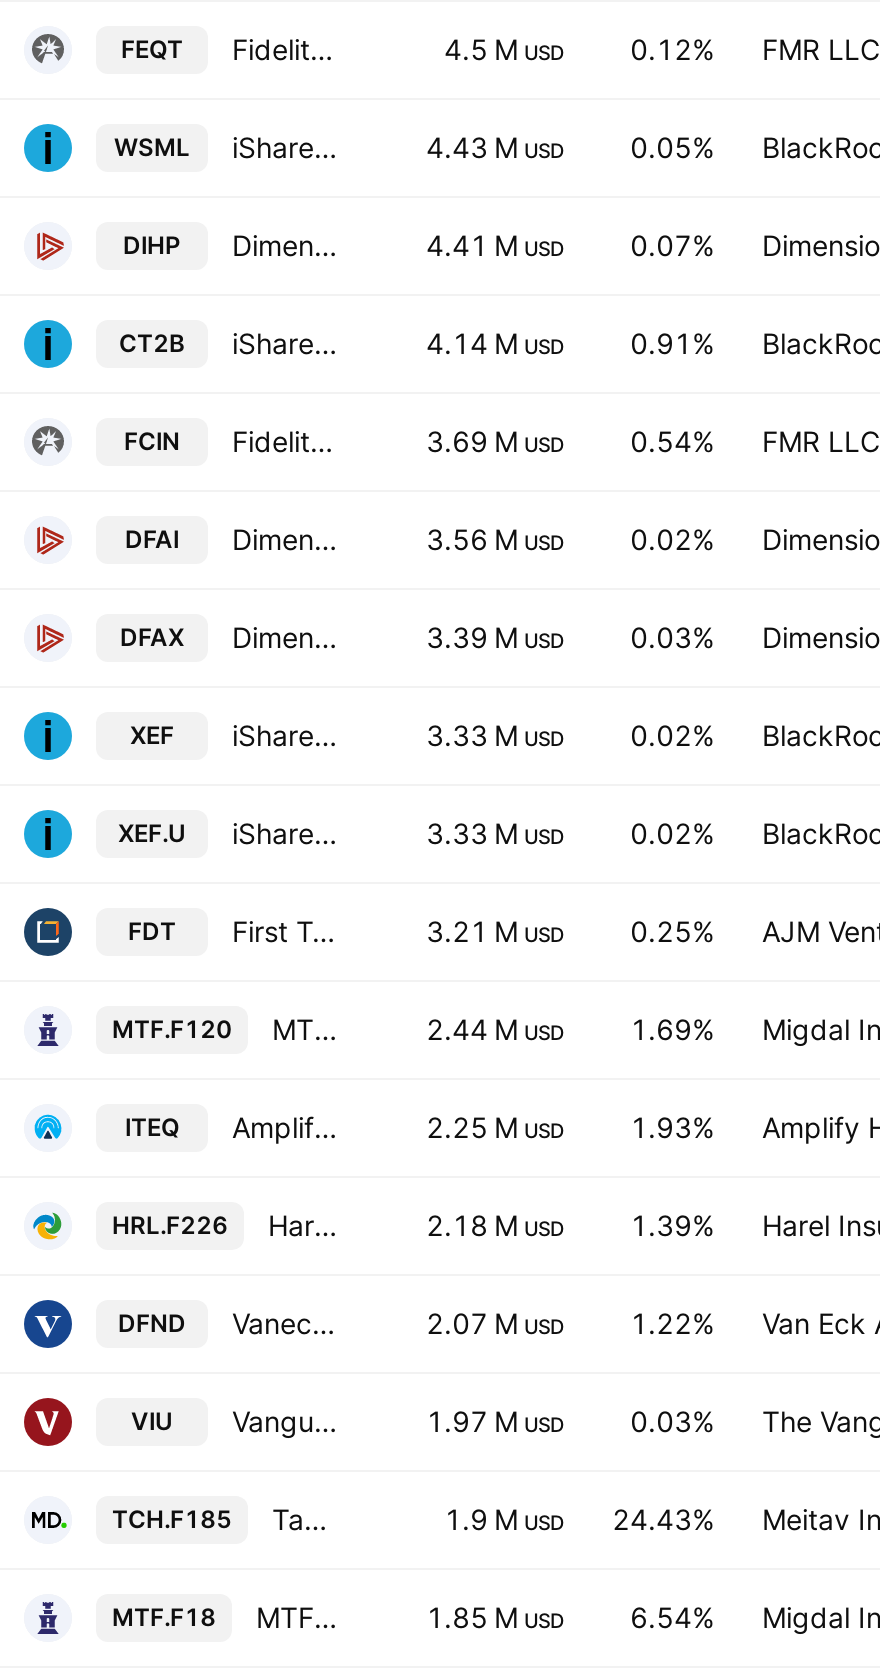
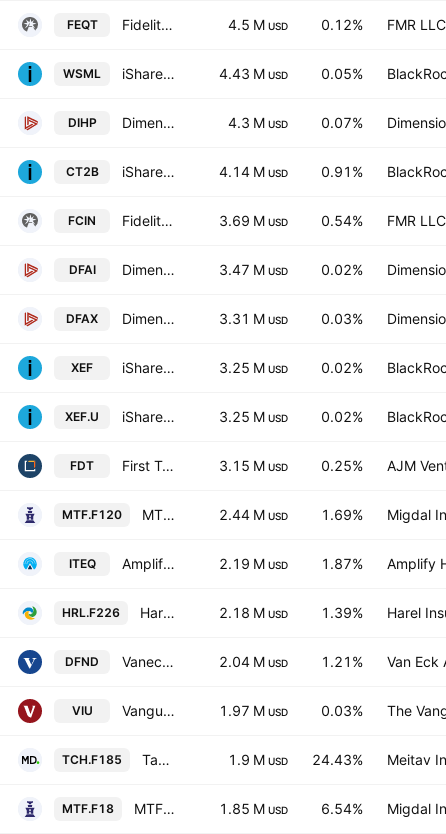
[426,228,564,262] 4.41 M USD -> [228,114,288,131] 4.3 M USD
[426,522,564,556] 3.56 M USD -> [219,261,288,278] 3.47 M USD
[426,620,564,654] 3.39 M USD -> [219,310,288,327] 3.31 M USD
[426,718,564,752] 3.33 M USD -> [219,359,288,376] 3.25 M USD
[426,816,564,850] 3.33 M USD -> [219,408,288,425] 3.25 M USD
[426,914,564,948] 3.21 M USD -> [219,457,288,474] 3.15 M USD
[426,1110,564,1144] 2.25 M USD -> [219,555,288,572] 2.19 M USD
[630,1110,714,1144] 1.93% -> [321,555,363,572] 1.87%
[426,1306,564,1340] 2.07 M USD -> [219,653,288,670] 2.04 M USD
[630,1306,714,1340] 1.22% -> [321,653,363,670] 1.21%

